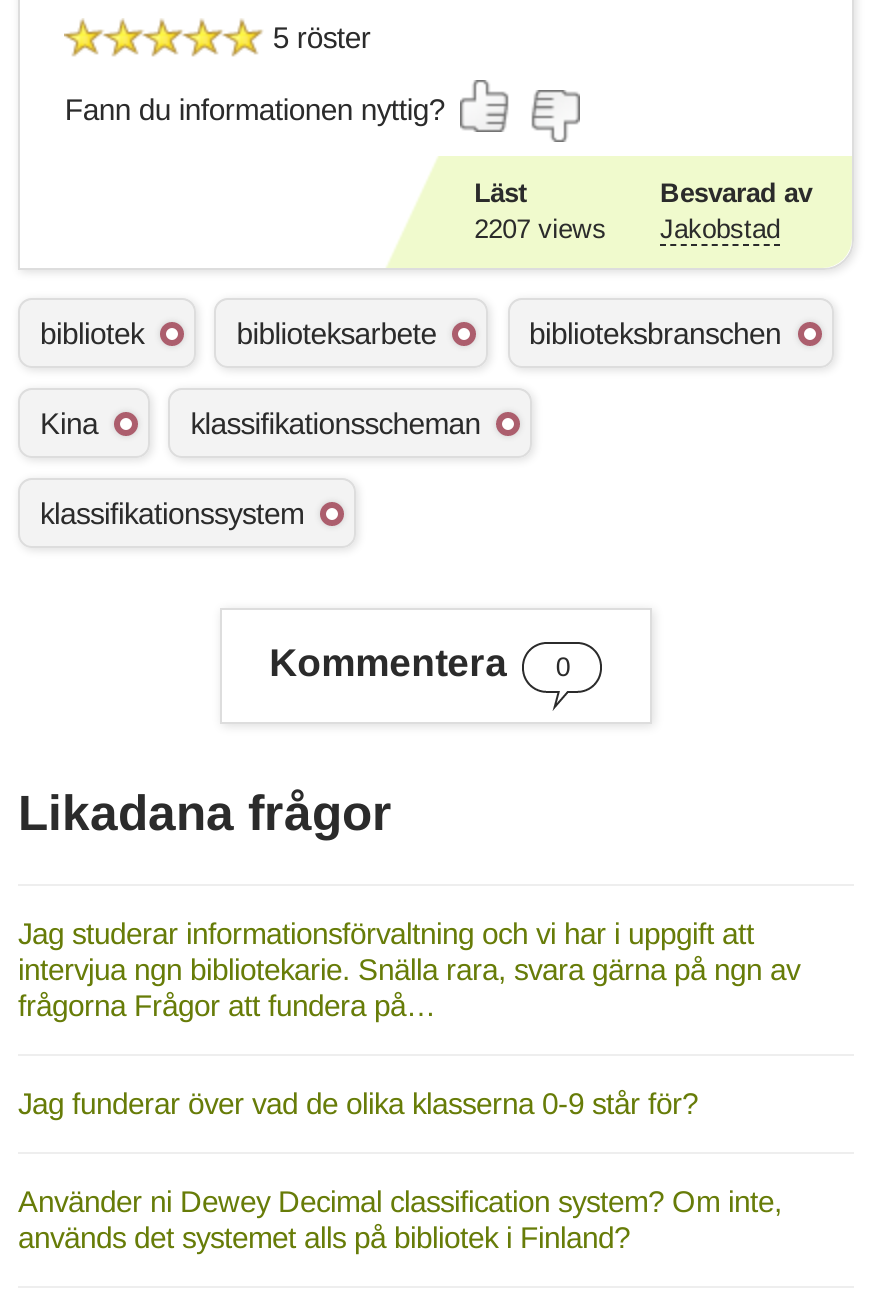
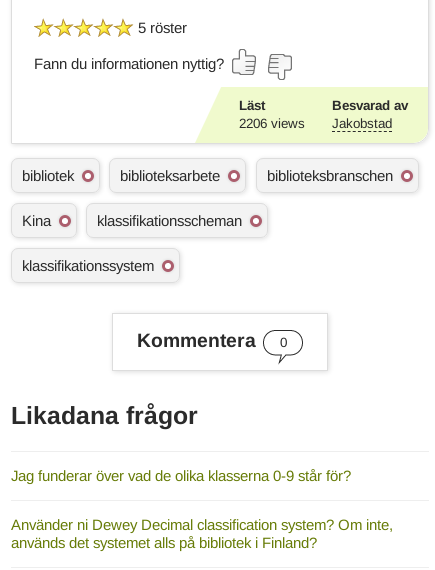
[474,215,780,245] 2207 views Jakobstad -> [239,116,392,131] 2206 views Jakobstad
[18,917,800,1023] Jag studerar informationsförvaltning och vi har i uppgift att | intervjua ngn bibliotekarie. Snälla rara, svara gärna på ngn av | frågorna Frågor att fundera på… -> none

